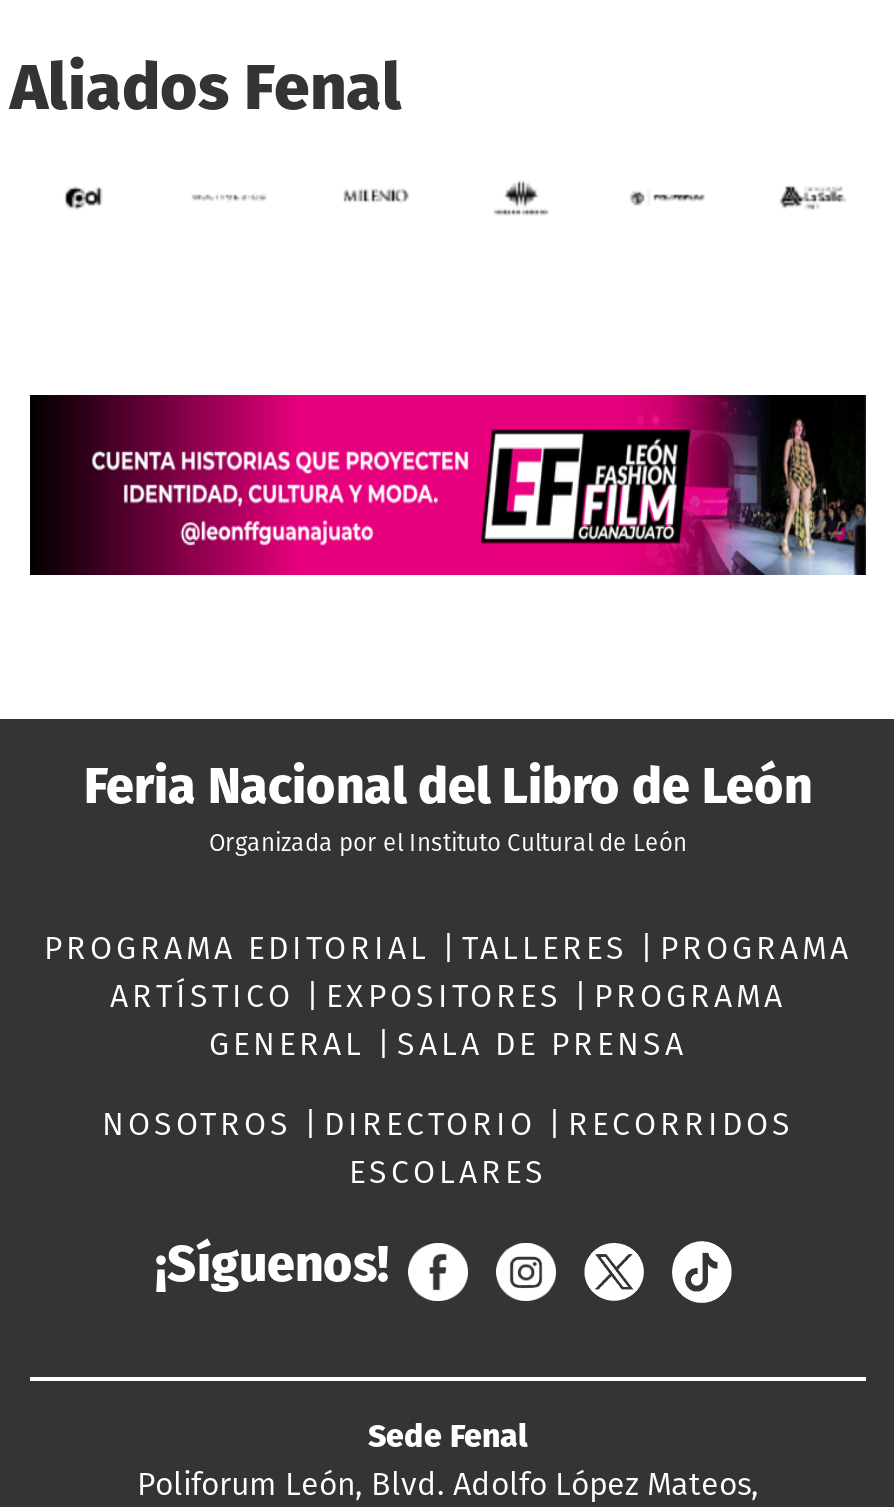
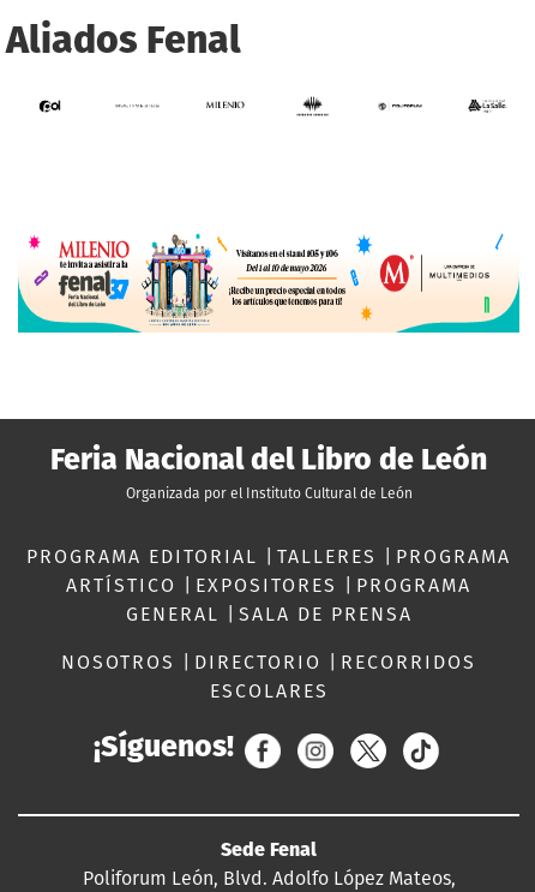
[28,393,868,577] [image] -> [17,225,521,334] [image]

